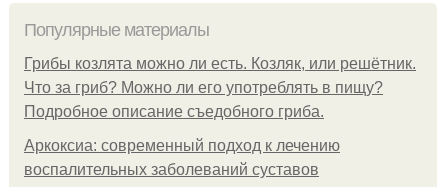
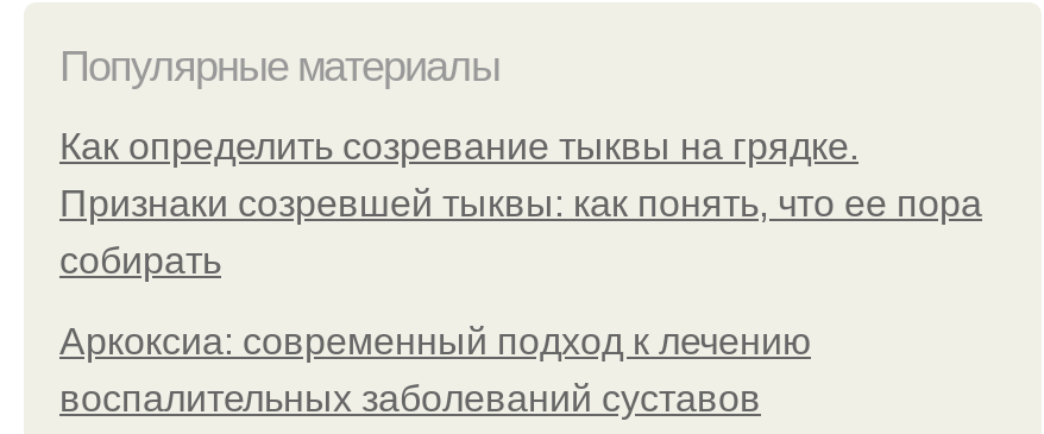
[24,55,416,120] Грибы козлята можно ли есть. Козляк, или решётник. | Что за гриб? Можно ли его употреблять в пищу? | Подробное описание съедобного гриба. -> [59,126,982,281] Как определить созревание тыквы на грядке. | Признаки созревшей тыквы: как понять, что ее пора | собирать

